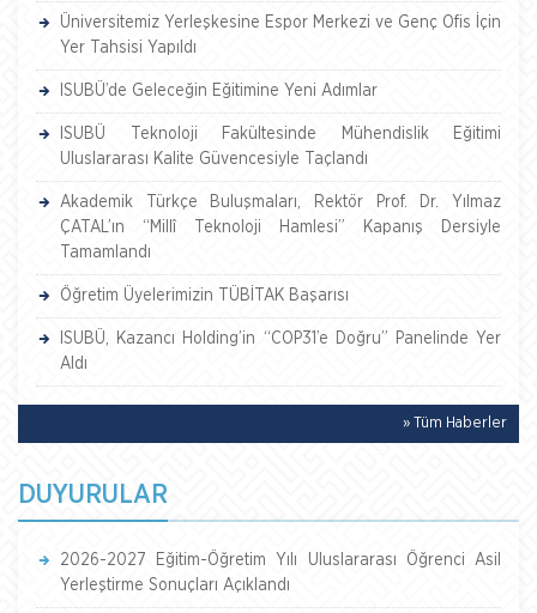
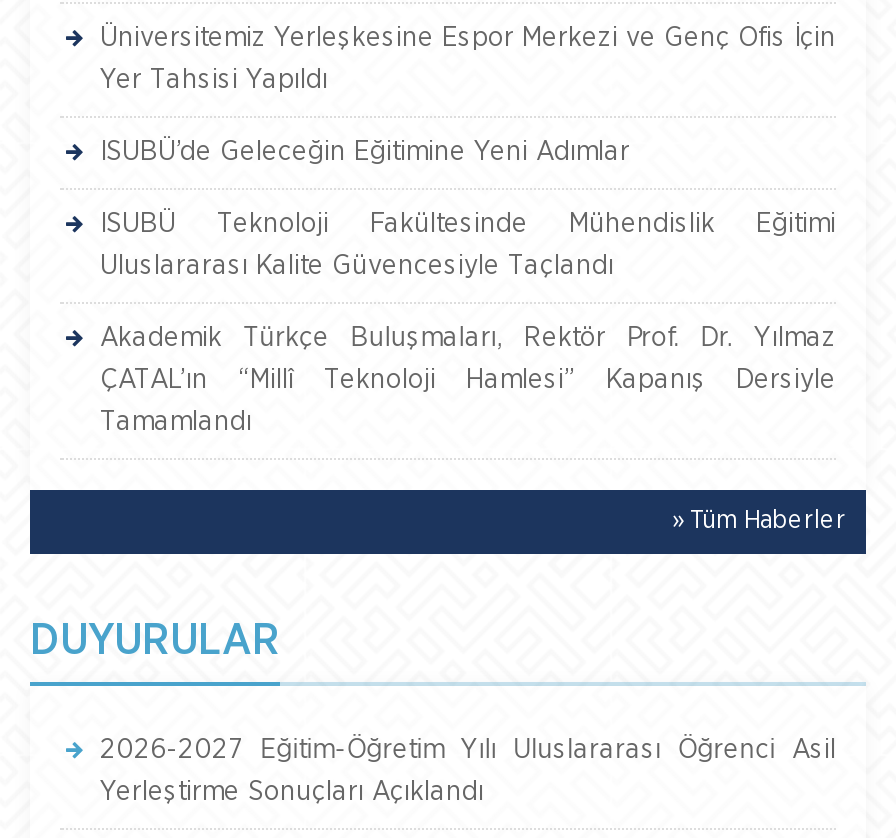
[60,287,501,372] Öğretim Üyelerimizin TÜBİTAK Başarısı | ISUBÜ, Kazancı Holding’in “COP31’e Doğru” Panelinde Yer | Aldı -> none

